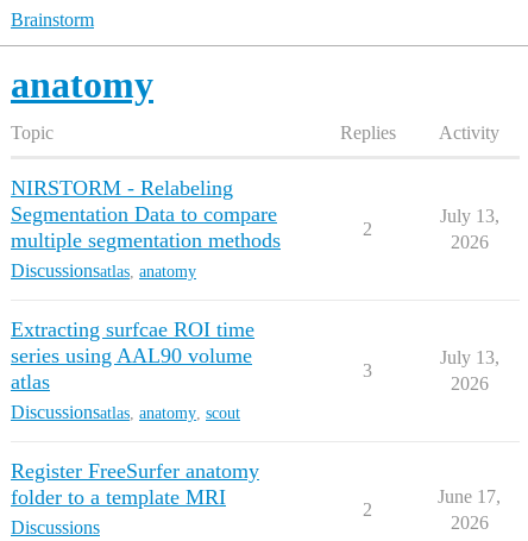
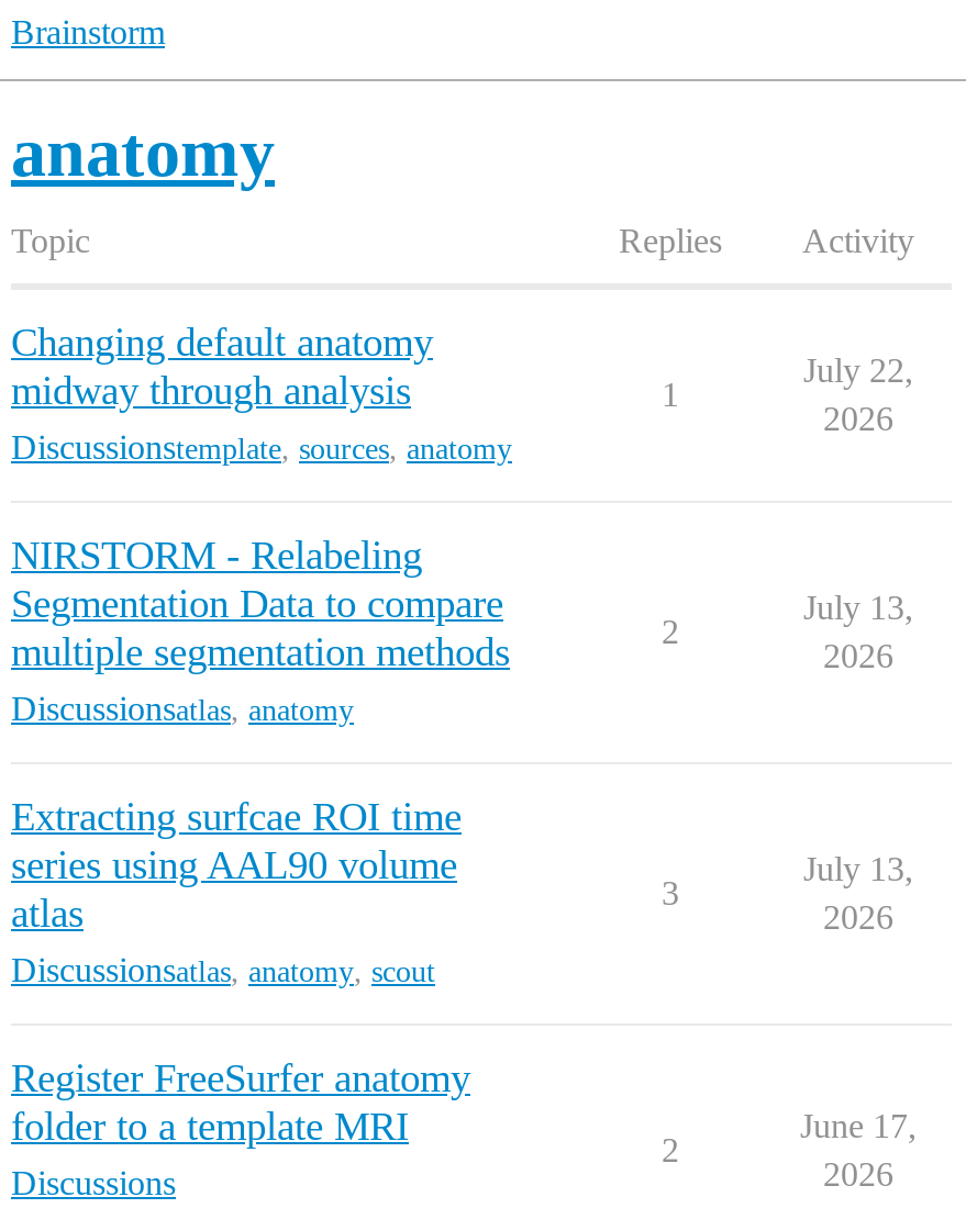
none -> [11,321,512,466] Changing default anatomy | midway through analysis | Discussionstemplate, sources, anatomy
none -> [662,376,679,413] 1
none -> [803,351,913,437] July 22, | 2026

